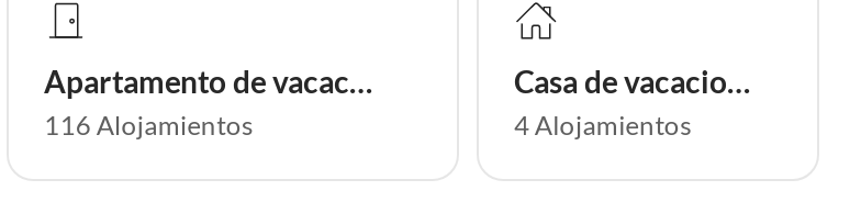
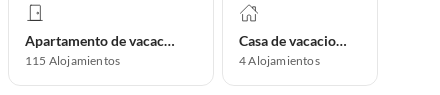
[44,108,253,141] 116 Alojamientos -> [25,53,120,68] 115 Alojamientos

